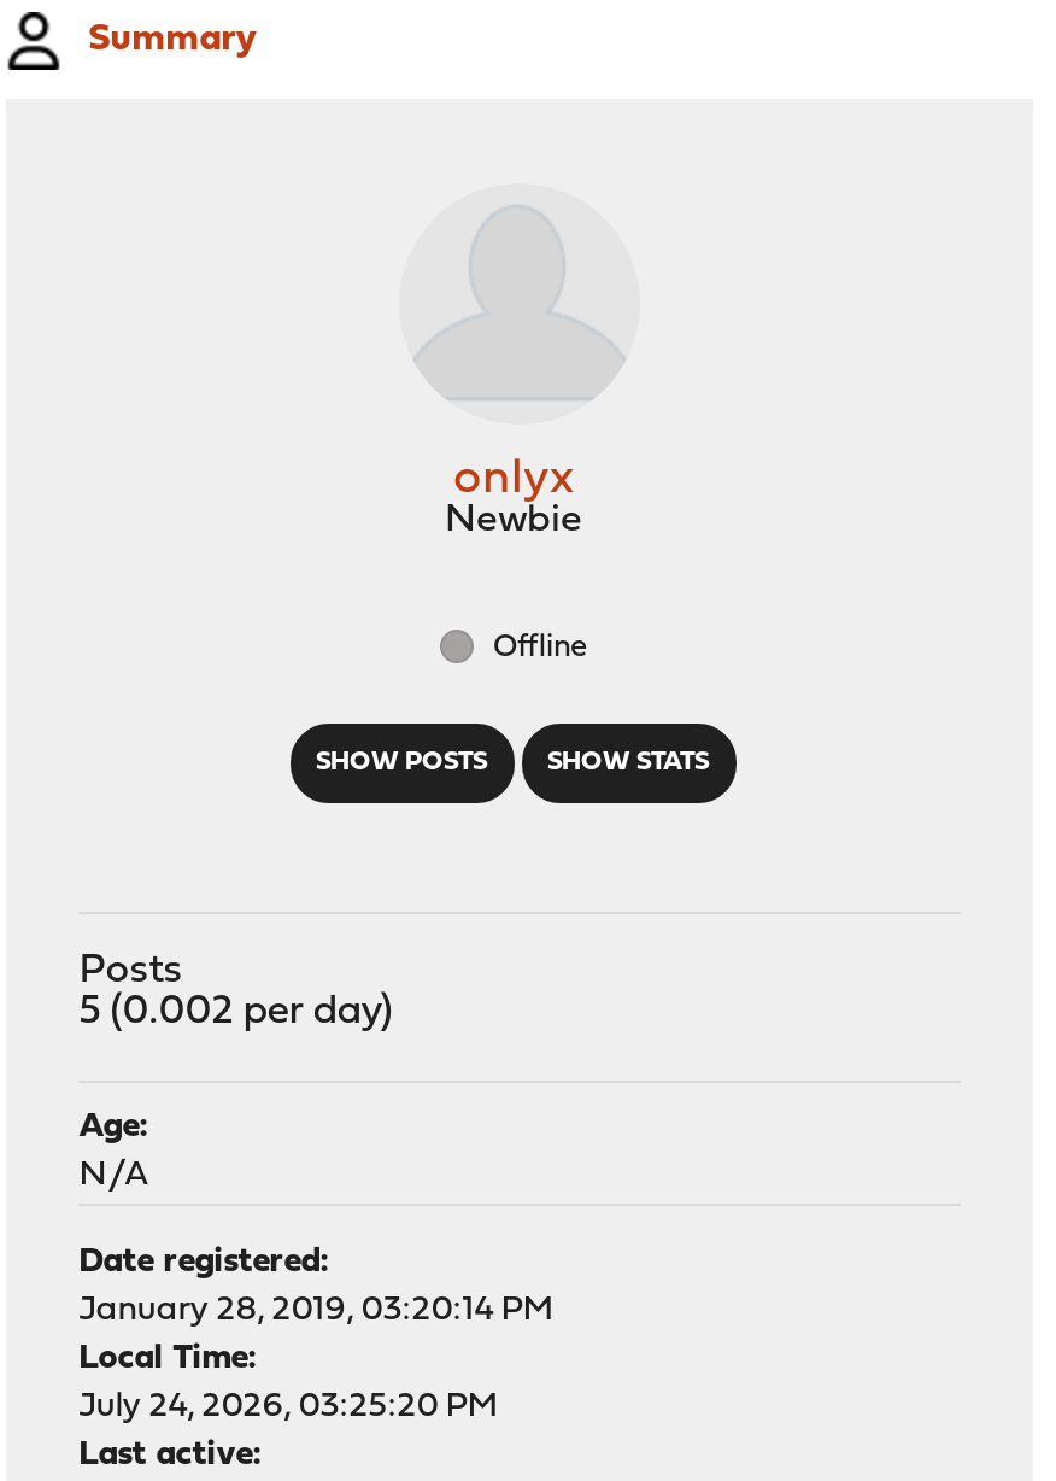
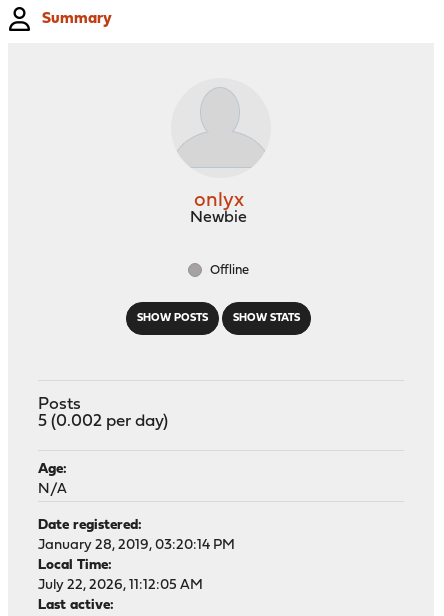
[79,1389,498,1425] July 24, 2026, 03:25:20 PM -> [38,578,203,593] July 22, 2026, 11:12:05 AM

